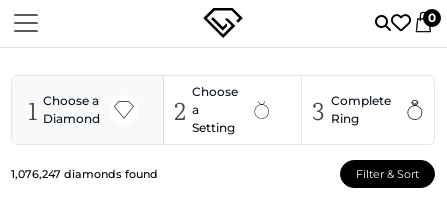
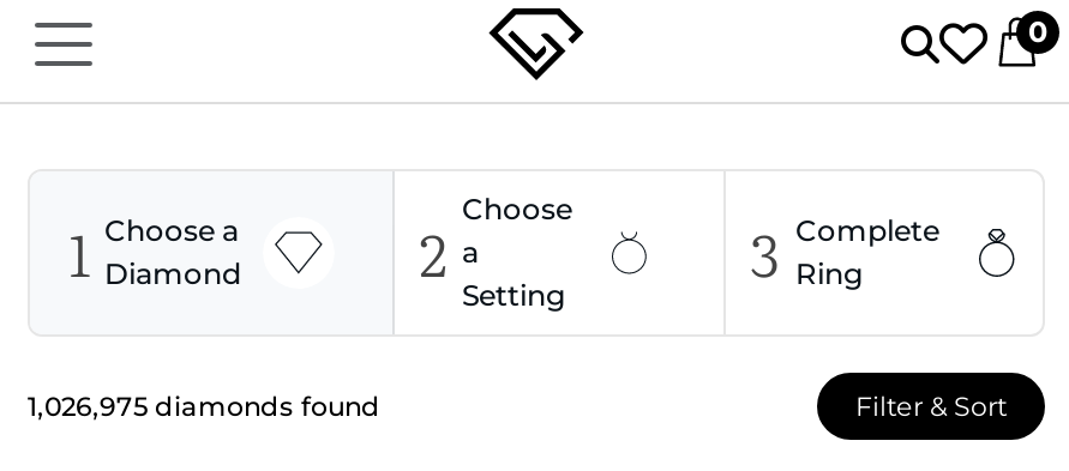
[11,166,158,180] 1,076,247 diamonds found -> [28,388,380,422] 1,026,975 diamonds found

